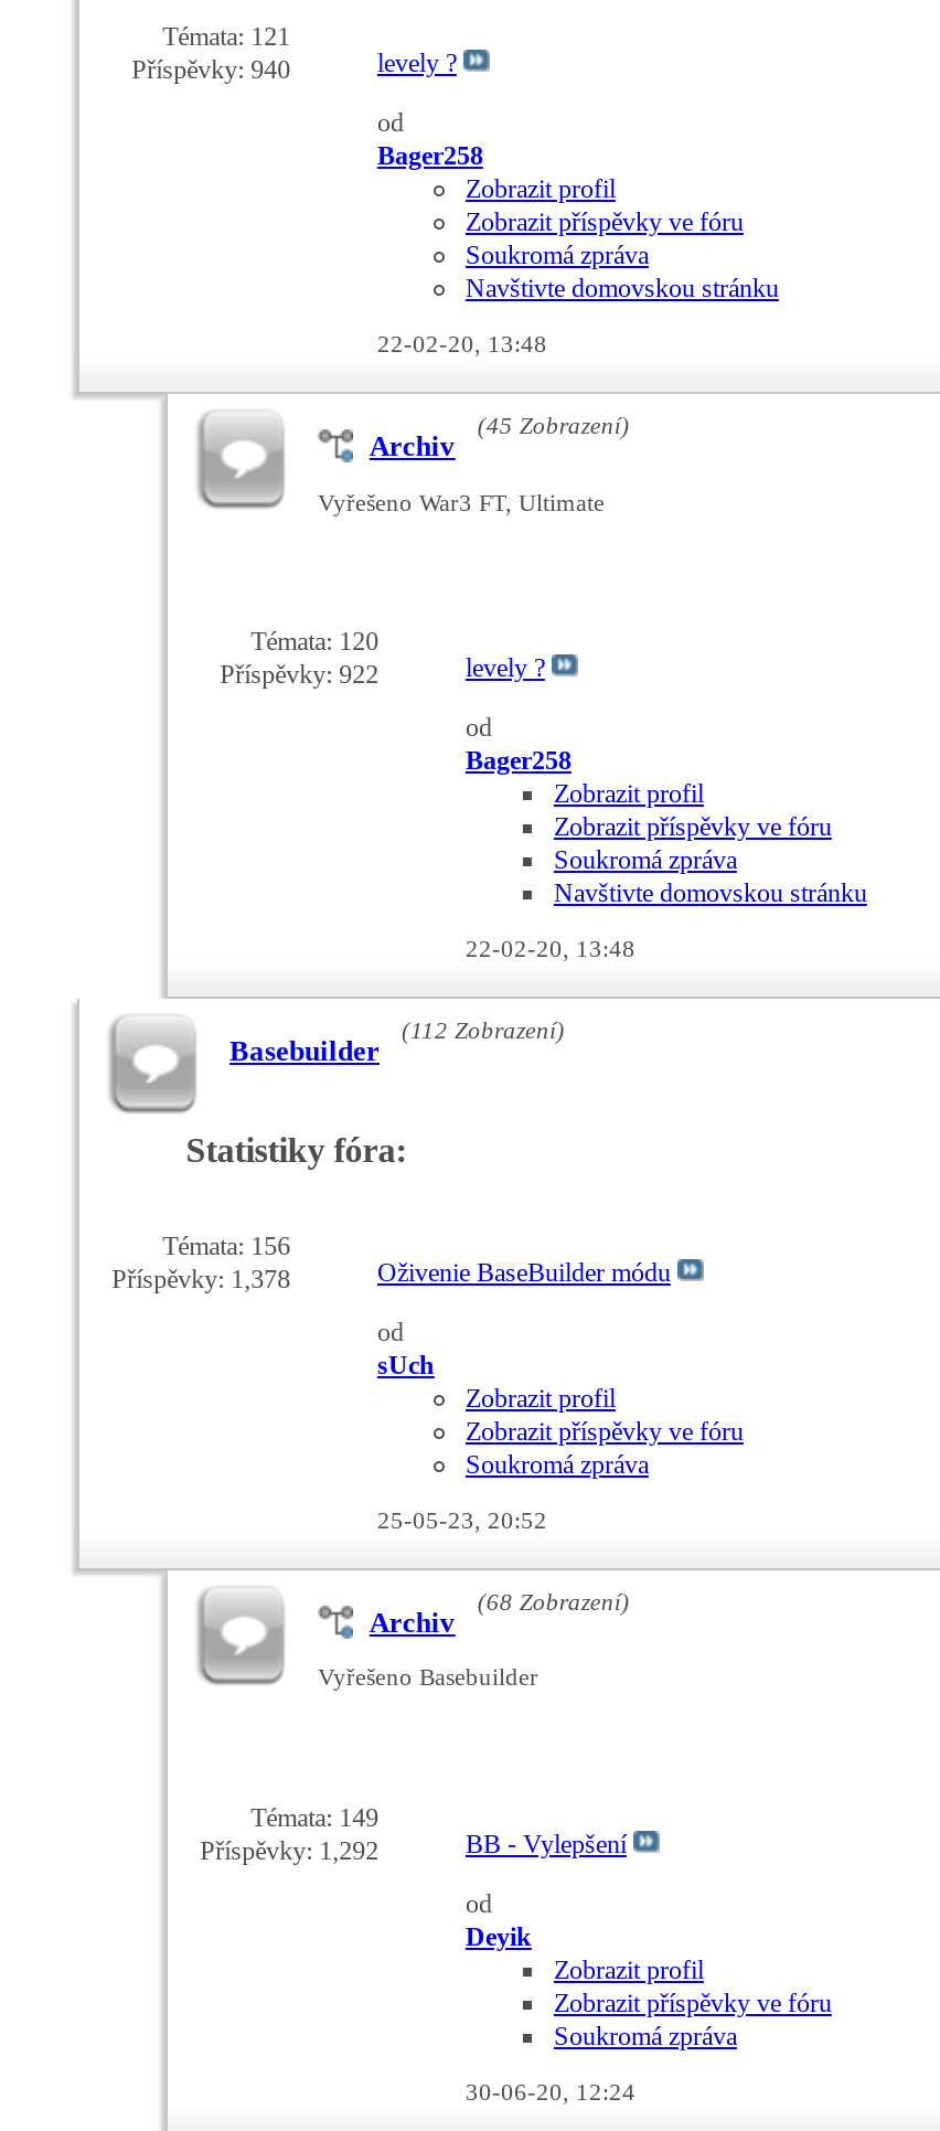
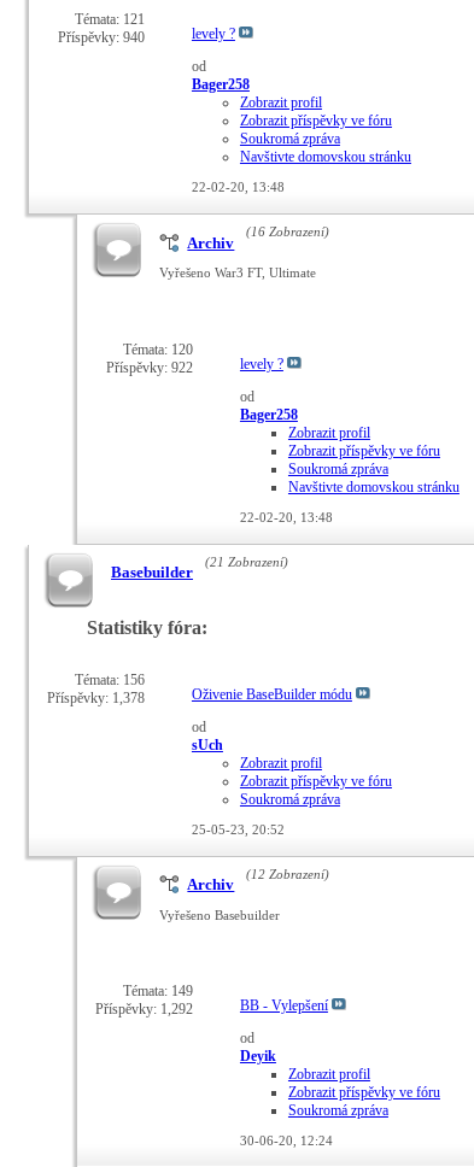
[478,411,630,438] (45 Zobrazení) -> [247,224,330,239] (16 Zobrazení)
[402,1016,565,1042] (112 Zobrazení) -> [205,554,288,569] (21 Zobrazení)
[478,1587,630,1613] (68 Zobrazení) -> [247,866,330,881] (12 Zobrazení)

